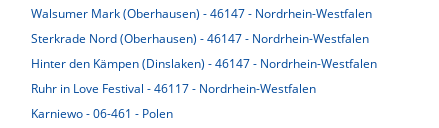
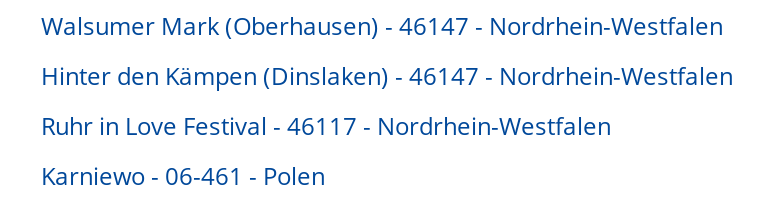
[31,30,369,47] Sterkrade Nord (Oberhausen) - 46147 - Nordrhein-Westfalen -> none

